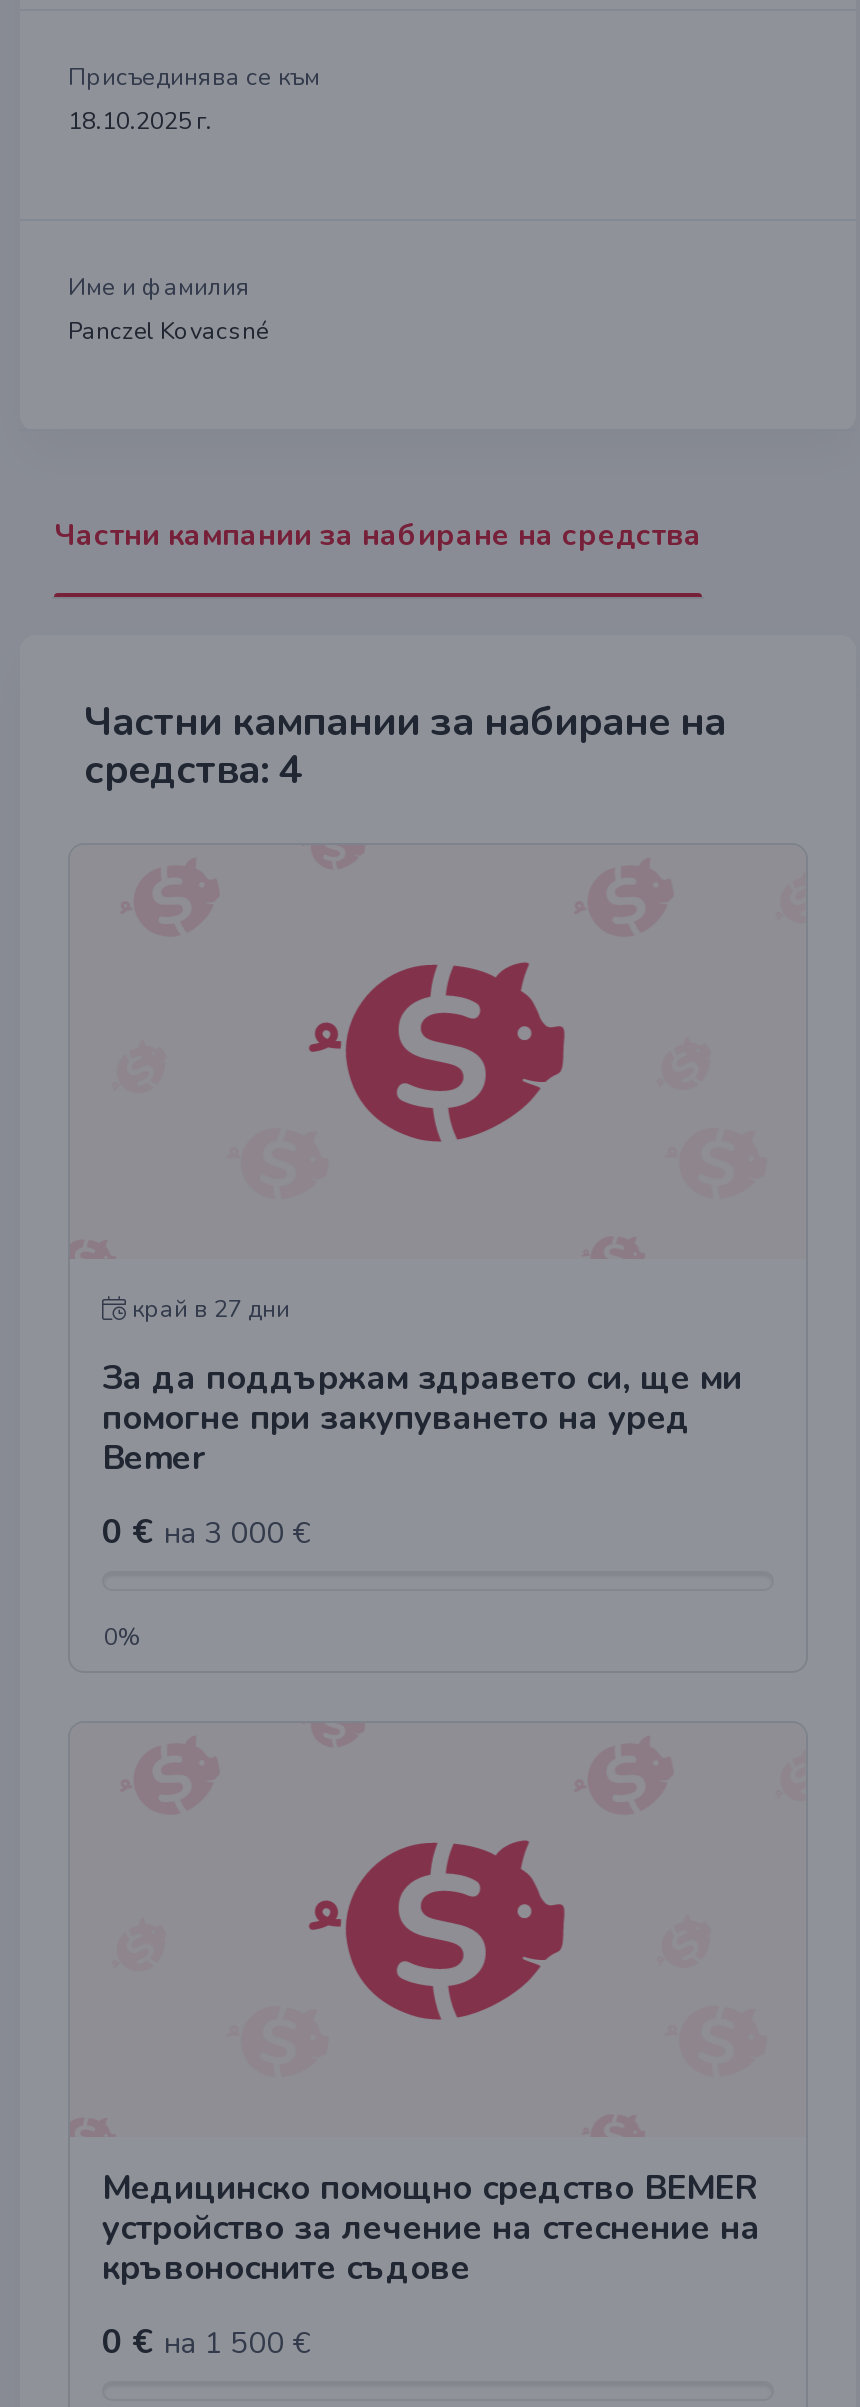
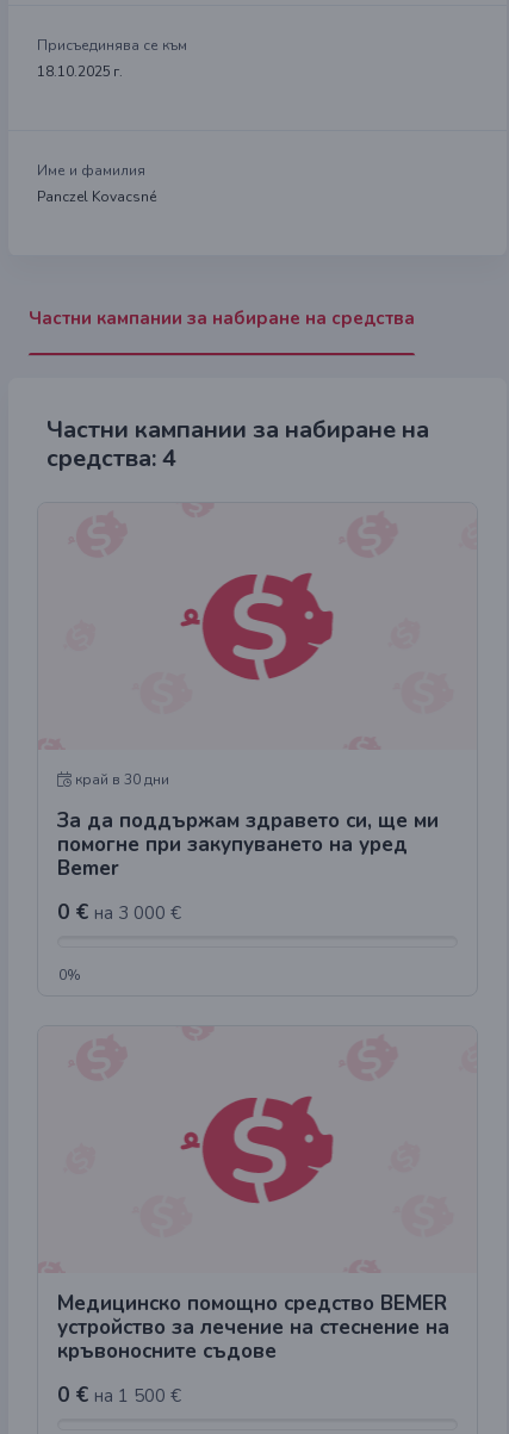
[126,1293,290,1325] край в 27 дни -> [72,770,169,789] край в 30 дни

